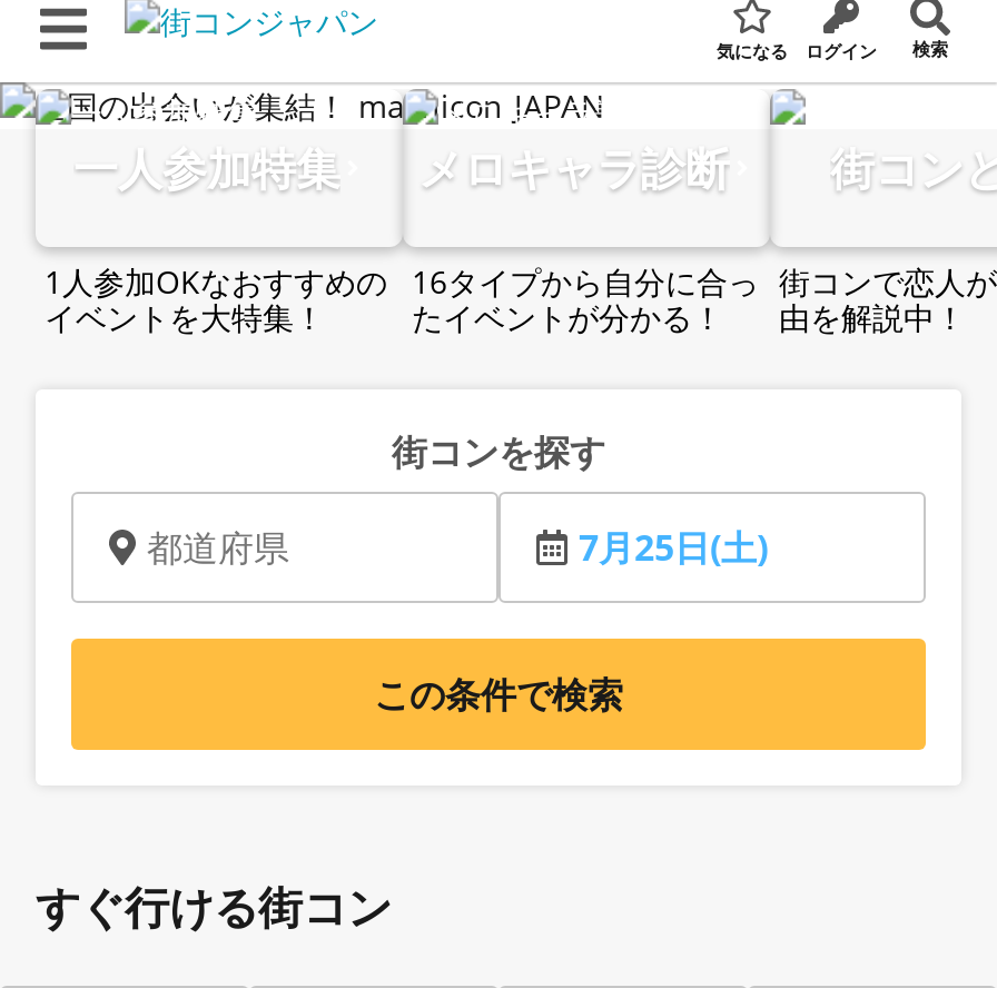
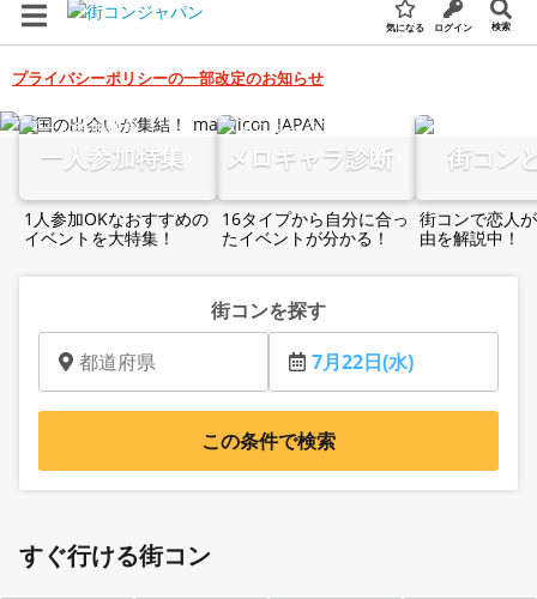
none -> [12,66,324,88] プライバシーポリシーの一部改定のお知らせ
[579,523,768,572] 7月25日(土) -> [312,349,414,375] 7月22日(水)

